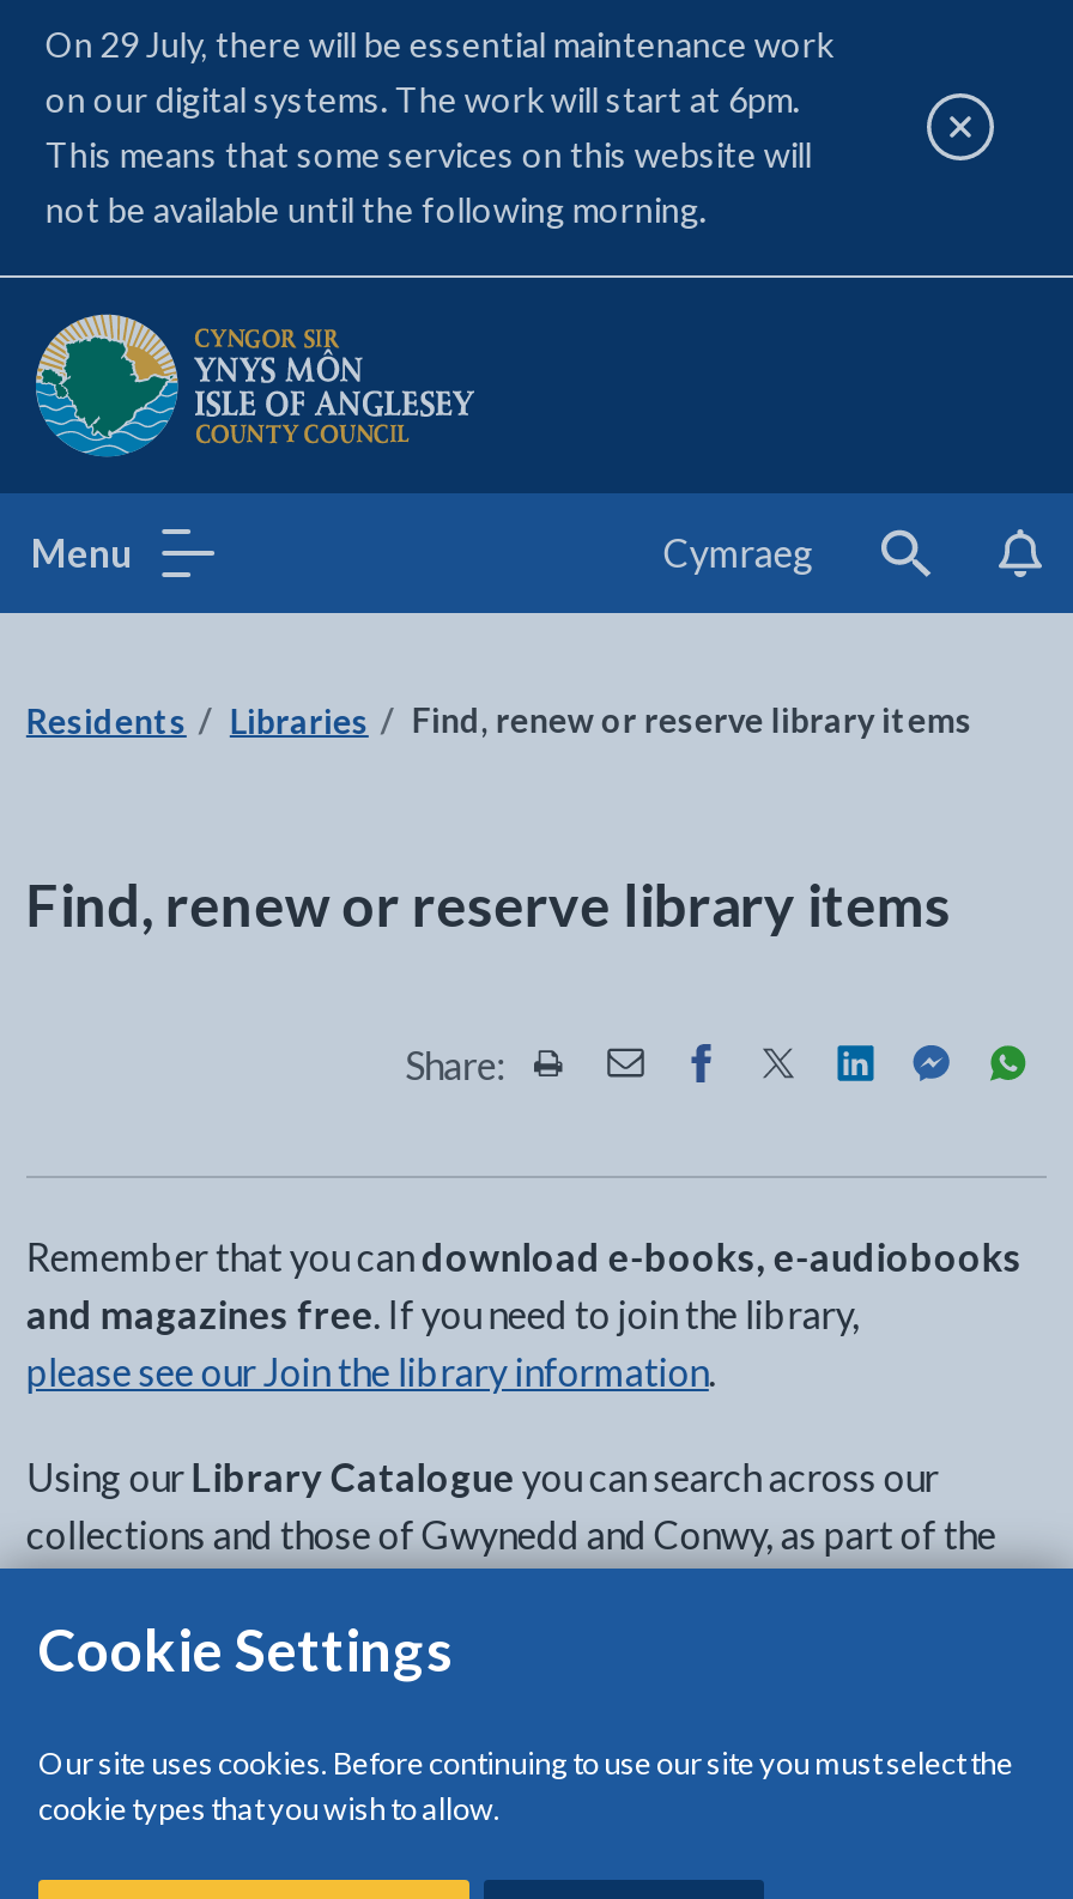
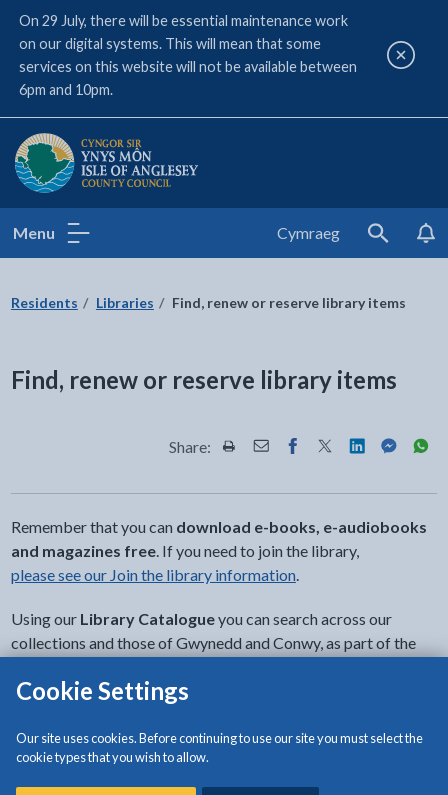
[45,79,812,230] on our digital systems. The work will start at 6pm. | This means that some services on this website will | not be available until the following morning. -> [19,35,357,98] on our digital systems. This will mean that some | services on this website will not be available between | 6pm and 10pm.

